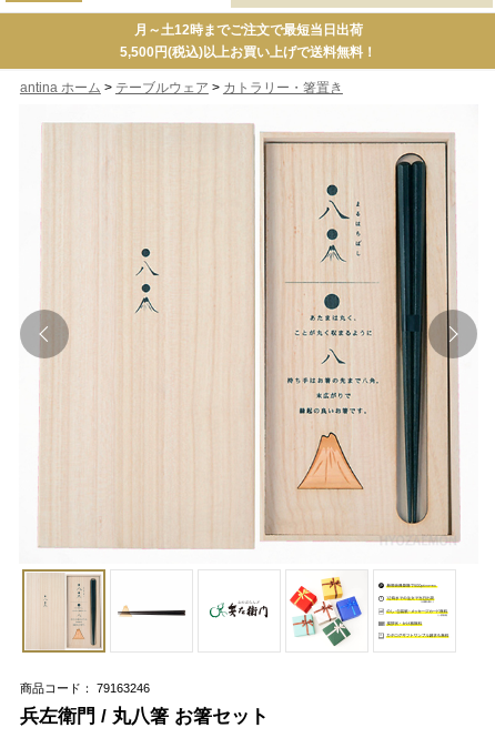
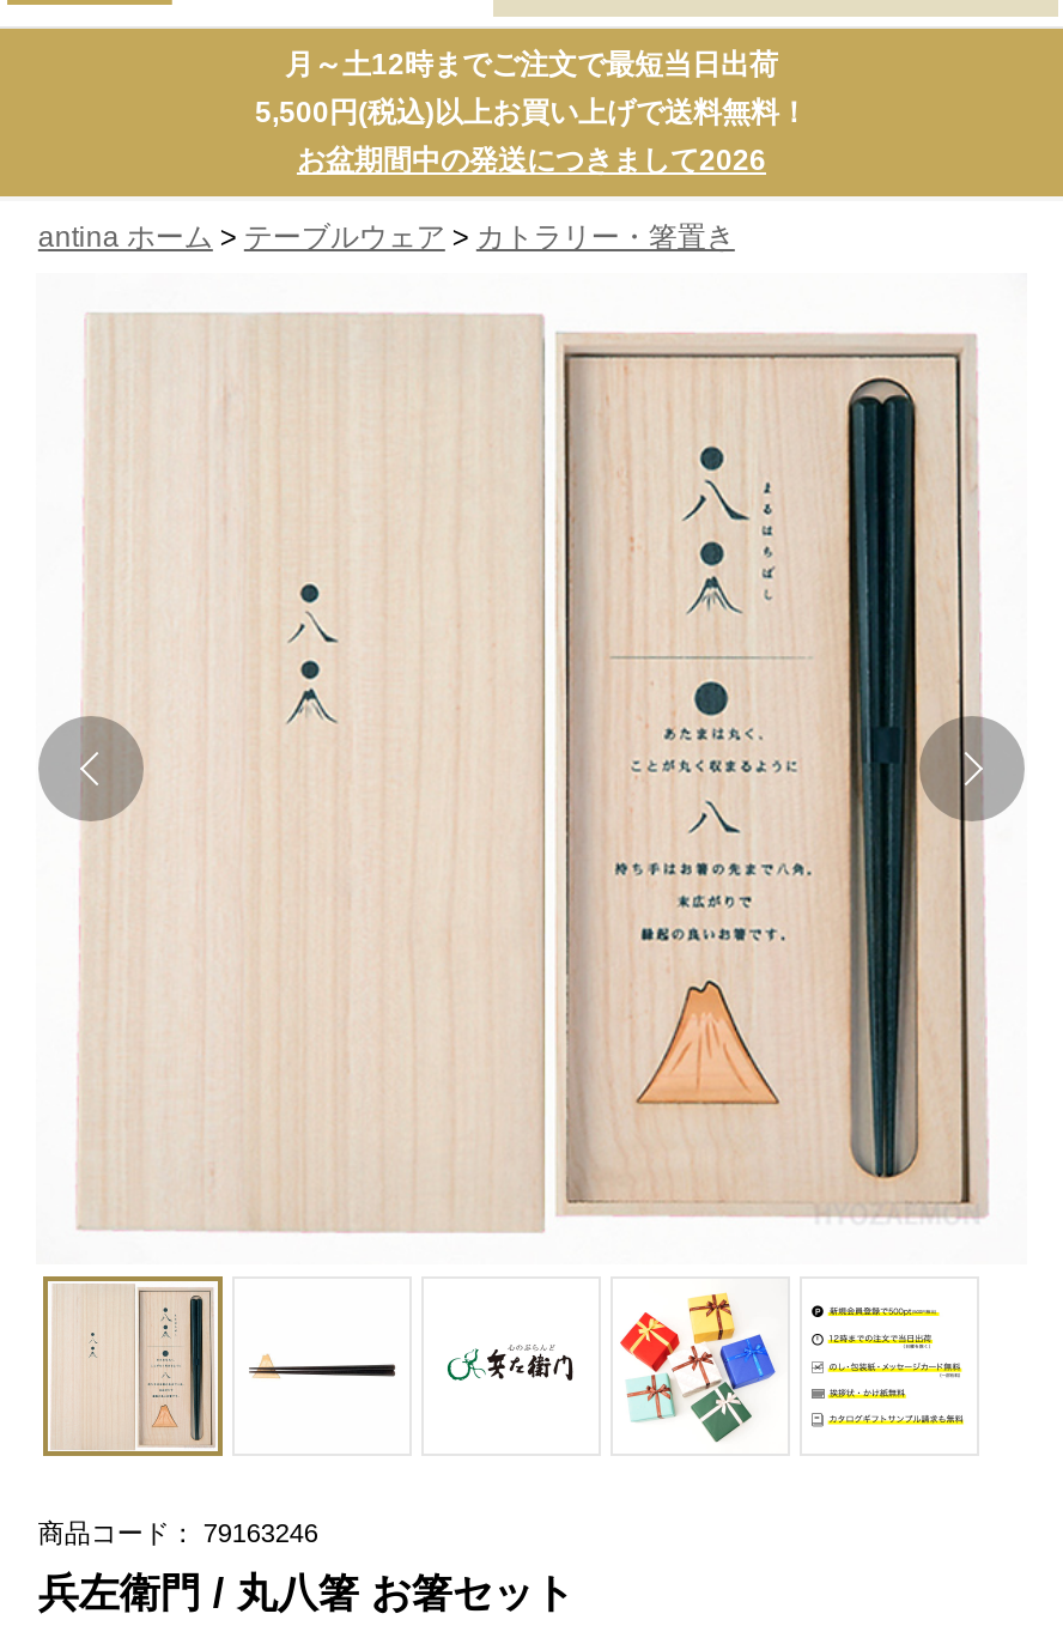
none -> [297,144,766,177] お盆期間中の発送につきまして2026

